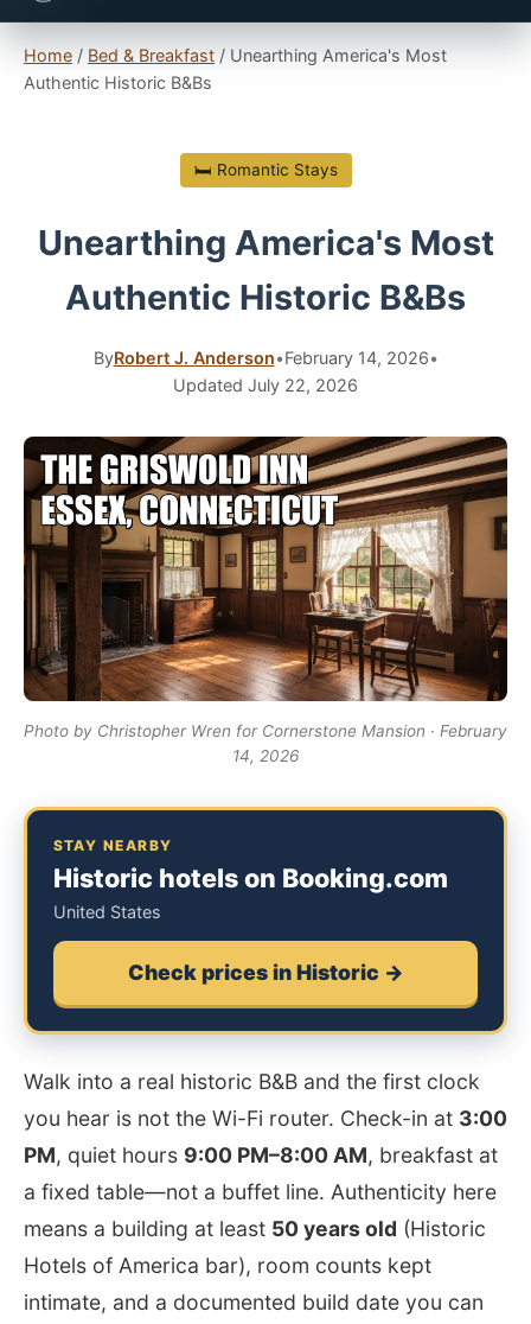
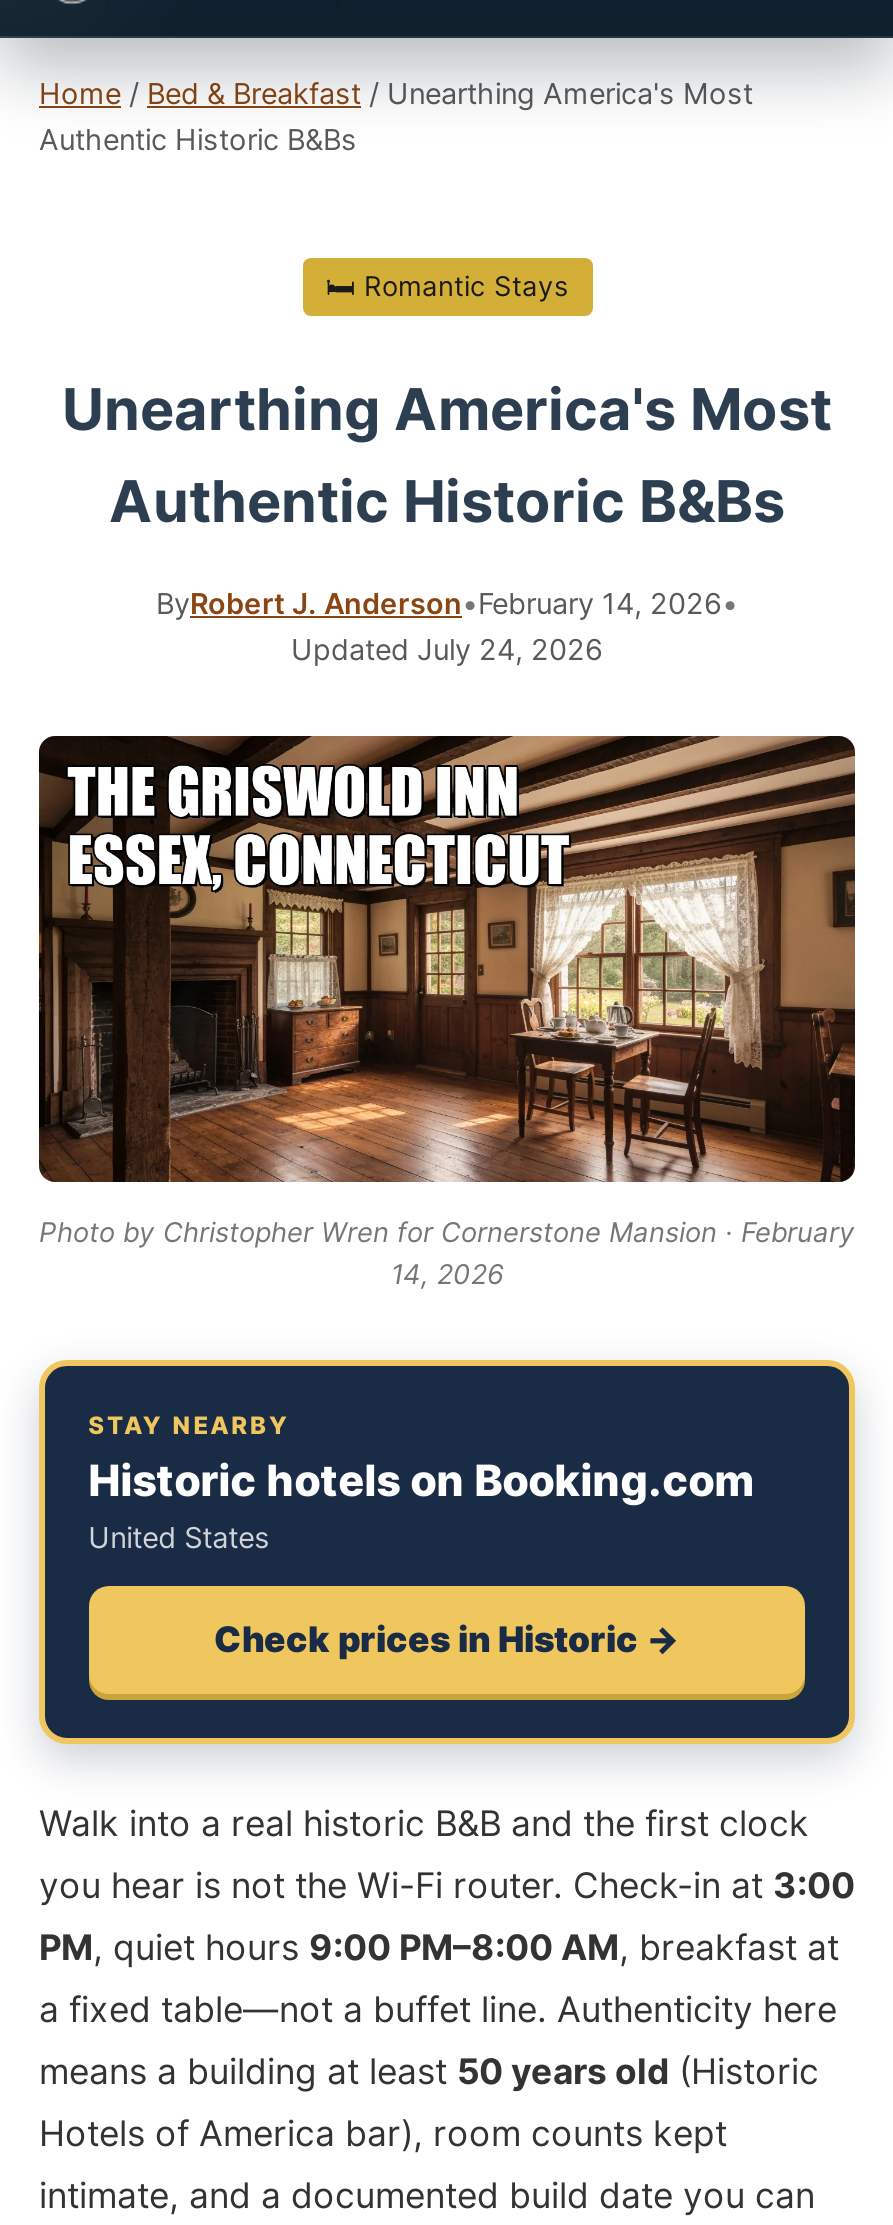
[173,375,358,395] Updated July 22, 2026 -> [291,632,603,666] Updated July 24, 2026

